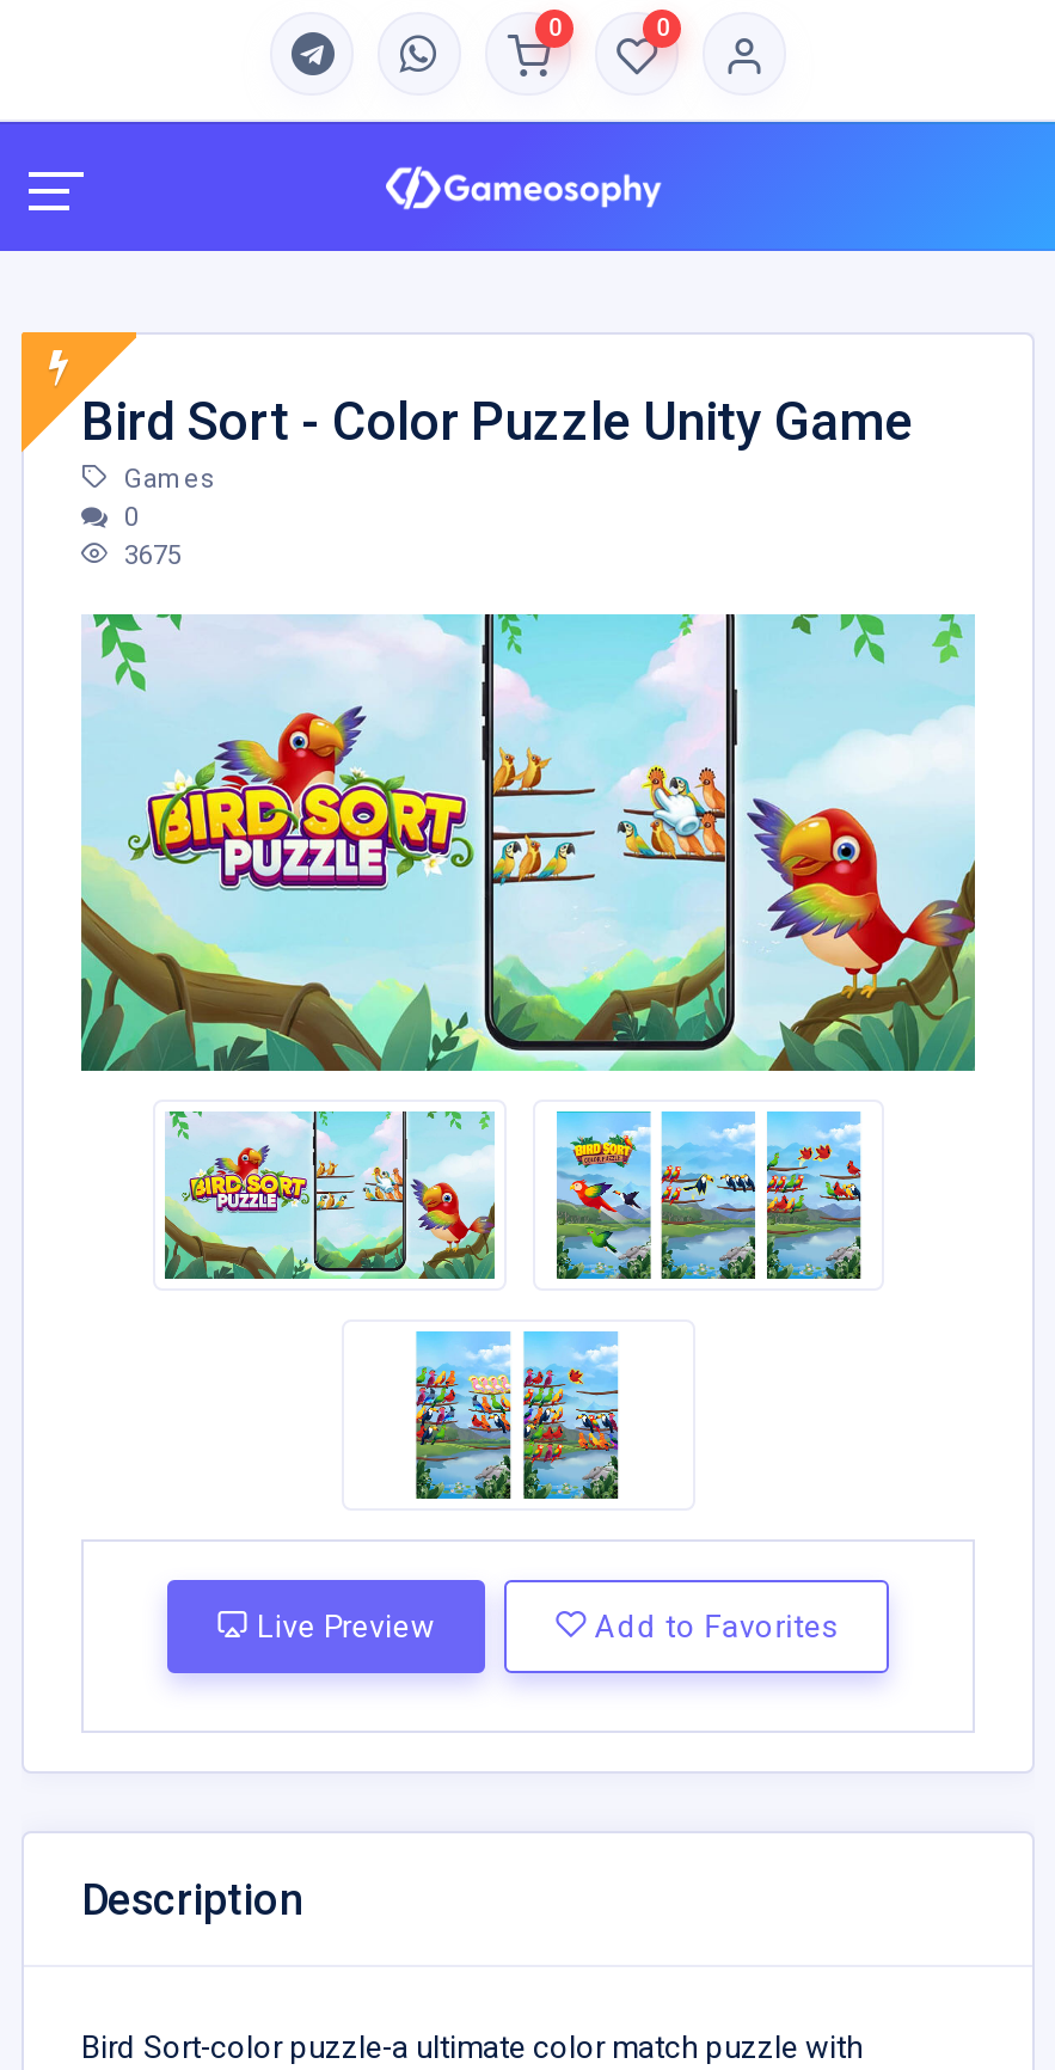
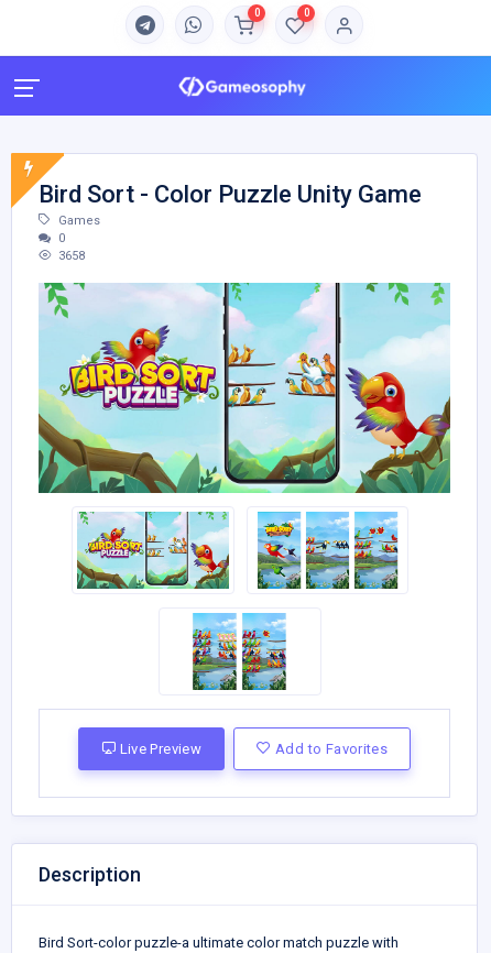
[117,541,182,572] 3675 -> [55,249,85,264] 3658

